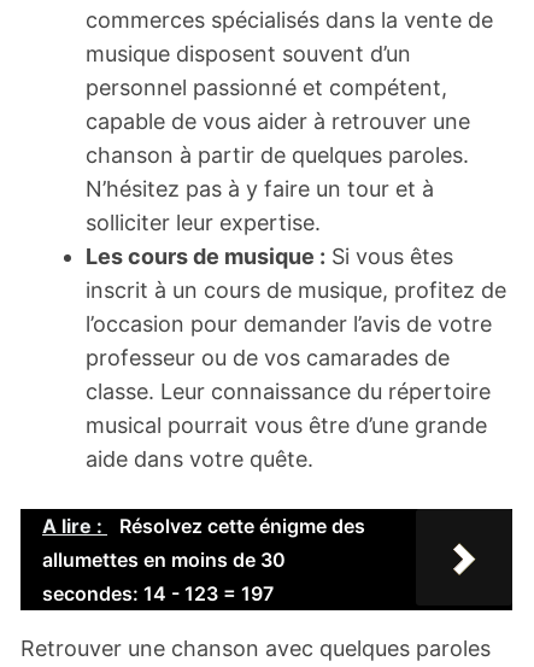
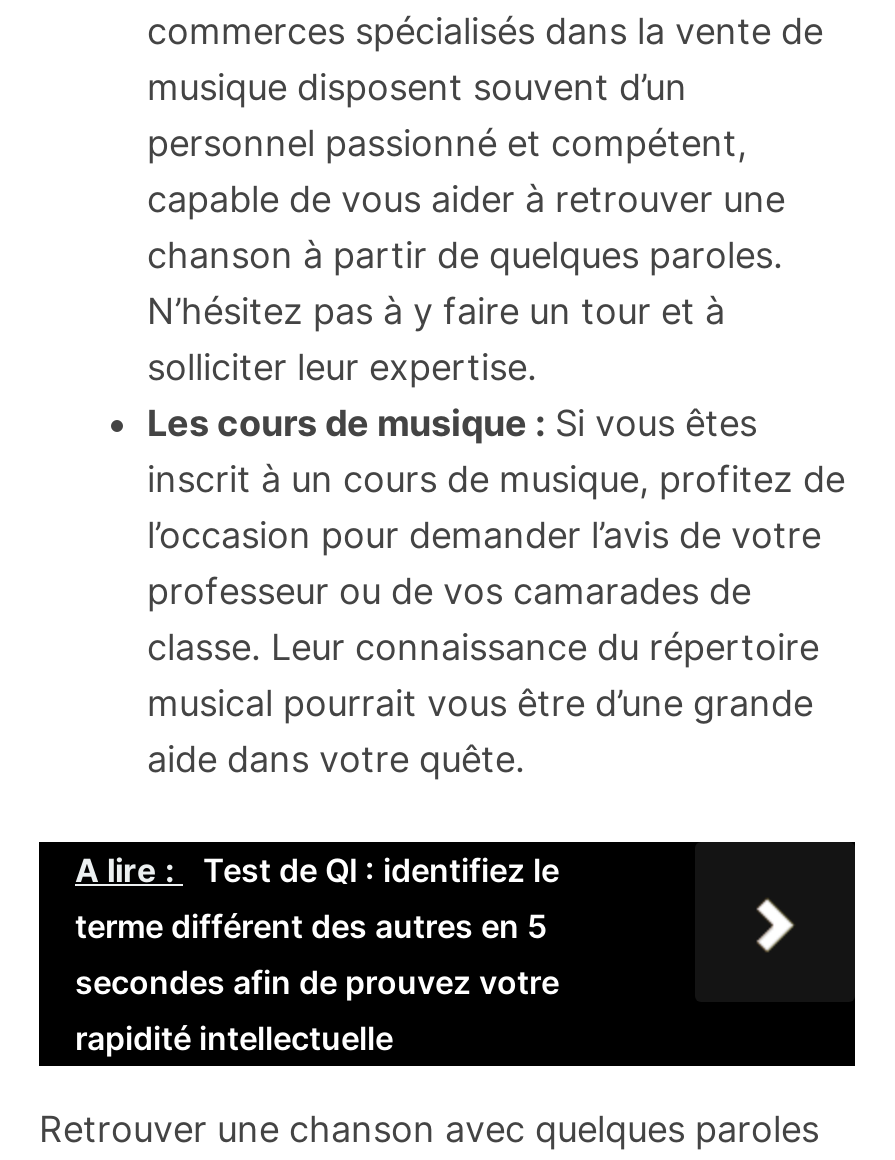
[42,513,365,605] A lire : Résolvez cette énigme des | allumettes en moins de 30 | secondes: 14 - 123 = 197 -> [75,849,559,1057] A lire : Test de QI : identifiez le | terme différent des autres en 5 | secondes afin de prouvez votre | rapidité intellectuelle

